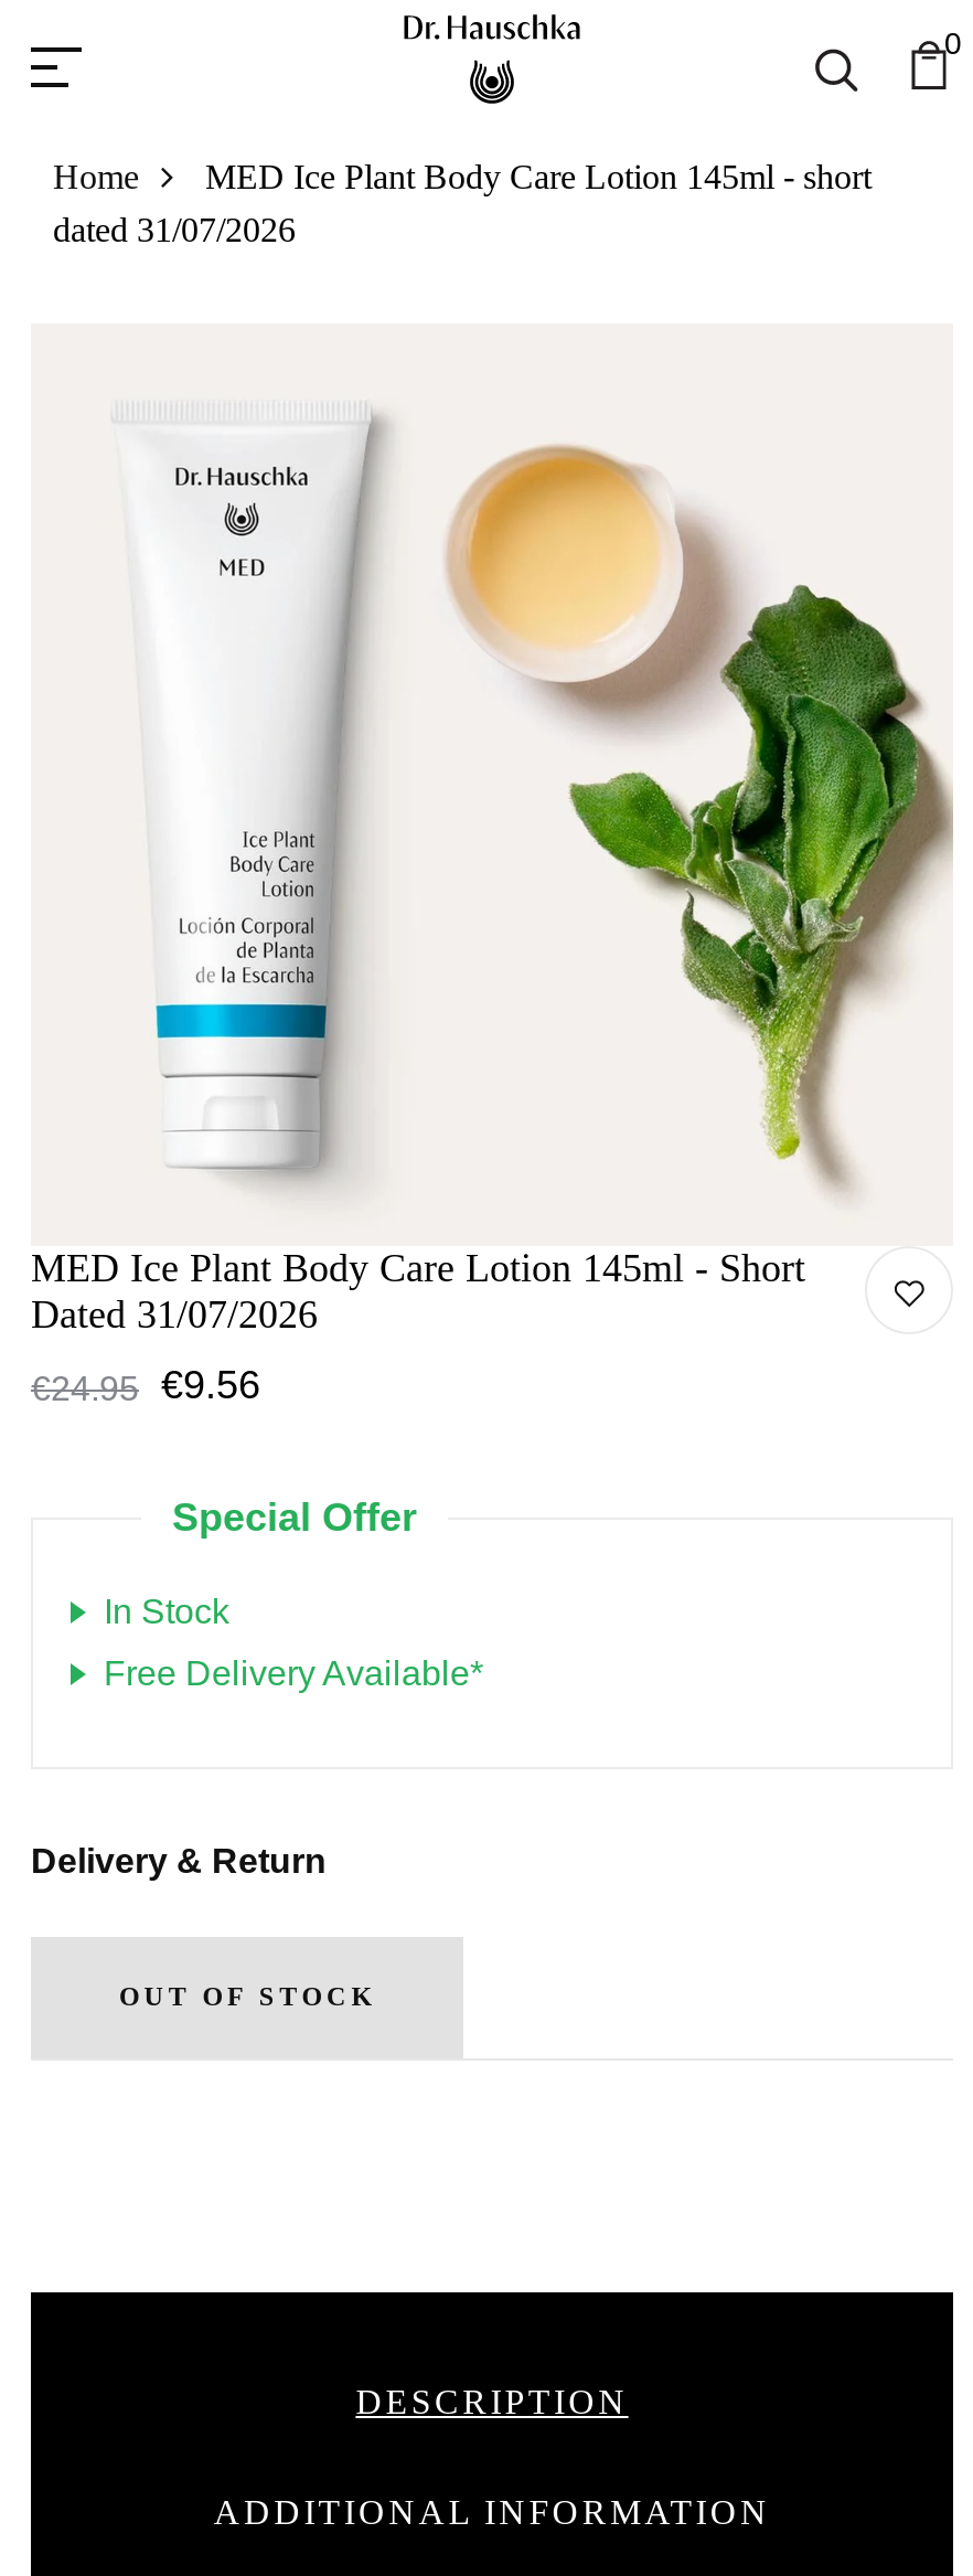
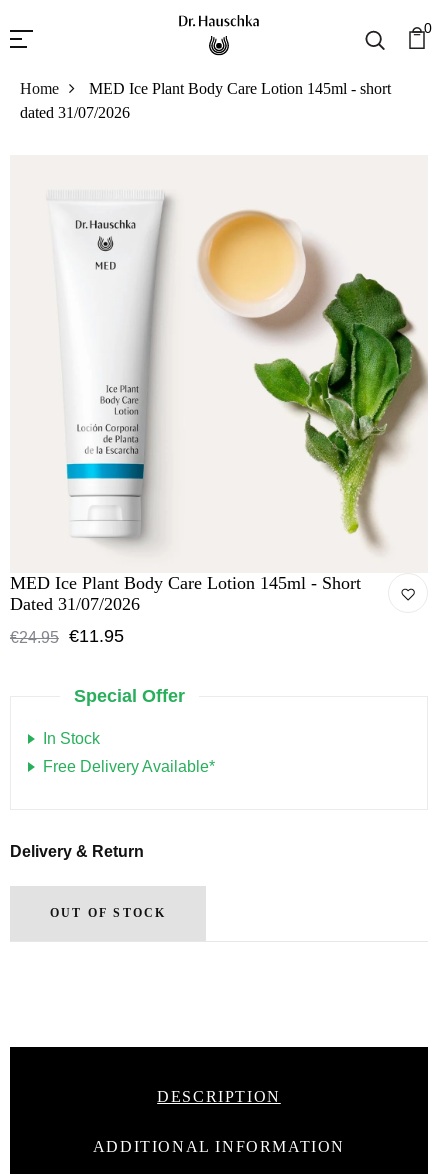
[31,1364,260,1408] €24.95 €9.56 -> [10,626,124,646] €24.95 €11.95

